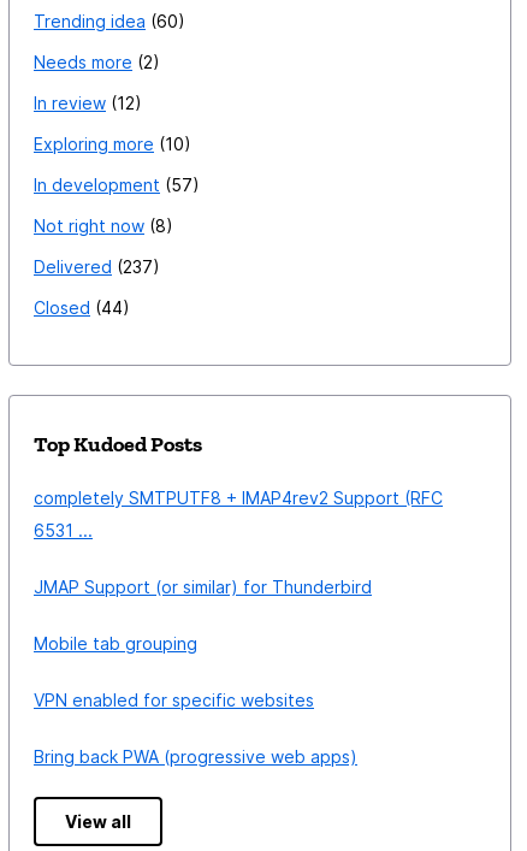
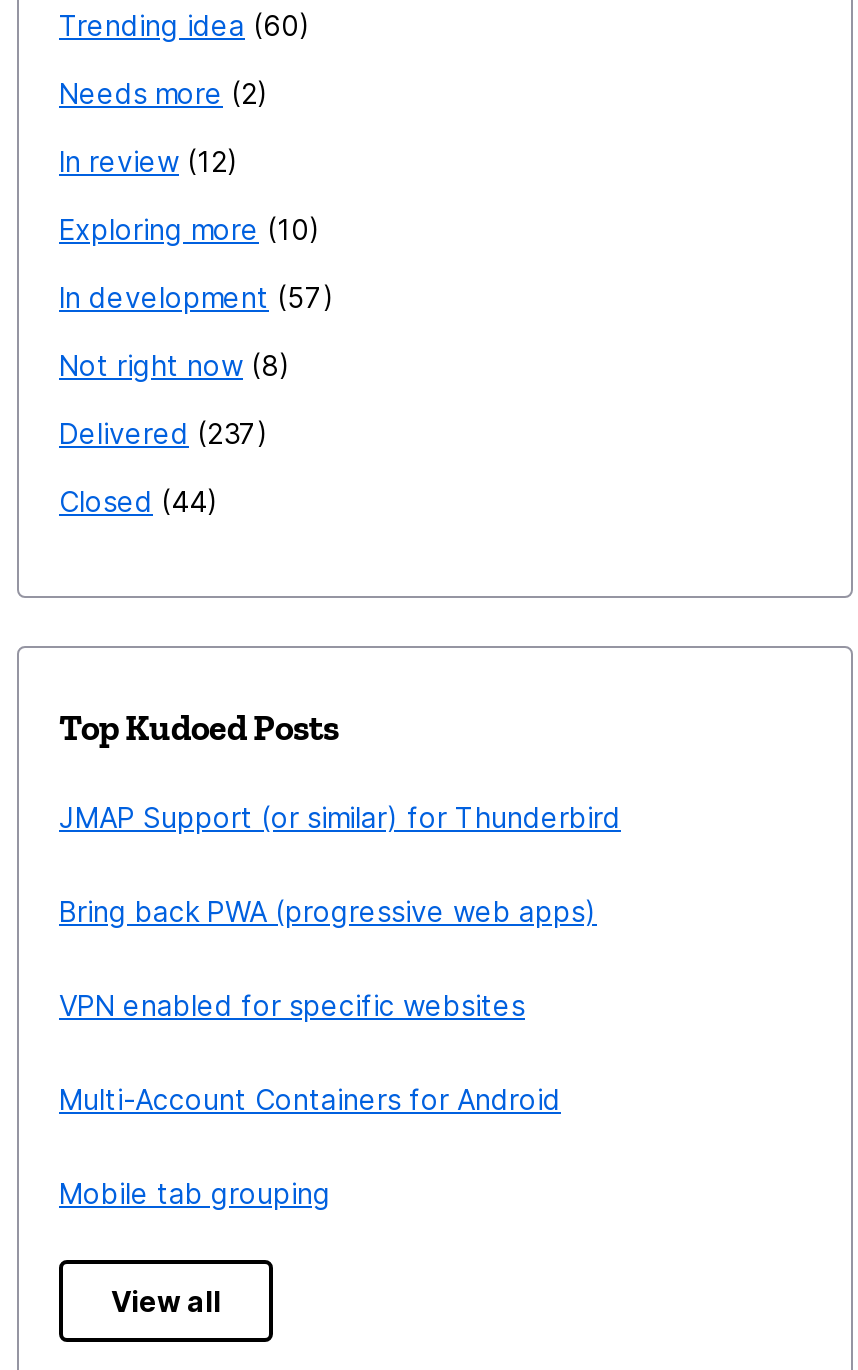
[34,488,443,541] completely SMTPUTF8 + IMAP4rev2 Support (RFC | 6531 ... -> none
moved [34,577,372,597] -> [59,800,621,834]: JMAP Support (or similar) for Thunderbird
none -> [59,1082,561,1116] Multi-Account Containers for Android
moved [34,633,197,654] -> [59,1176,331,1210]: Mobile tab grouping
moved [34,690,357,767] -> [59,894,597,1022]: VPN enabled for specific websites | Bring back PWA (progressive web apps)

